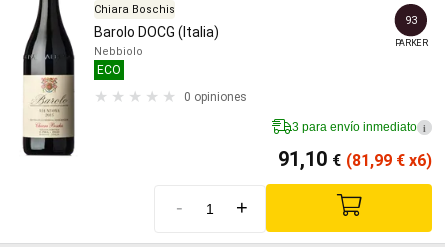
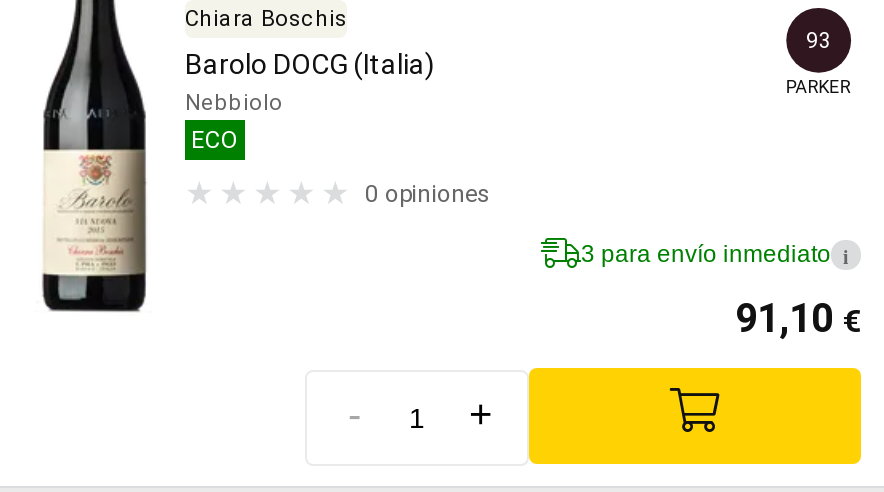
[278,147,432,171] 91,10 € (81,99 €x6) -> [735,294,861,342] 91,10 €

